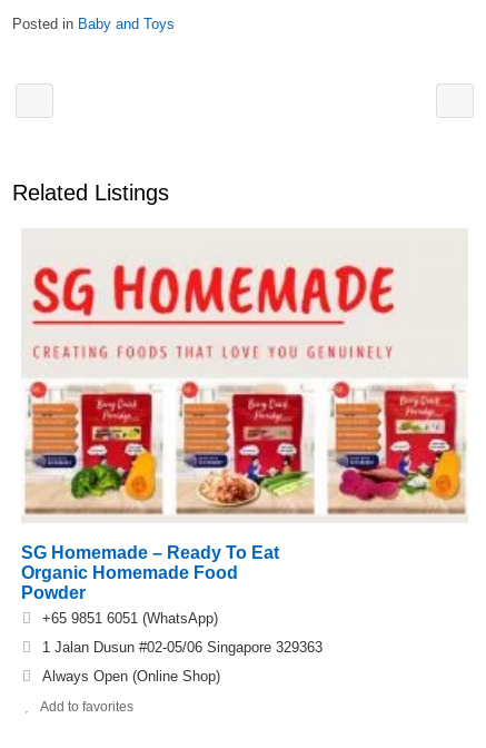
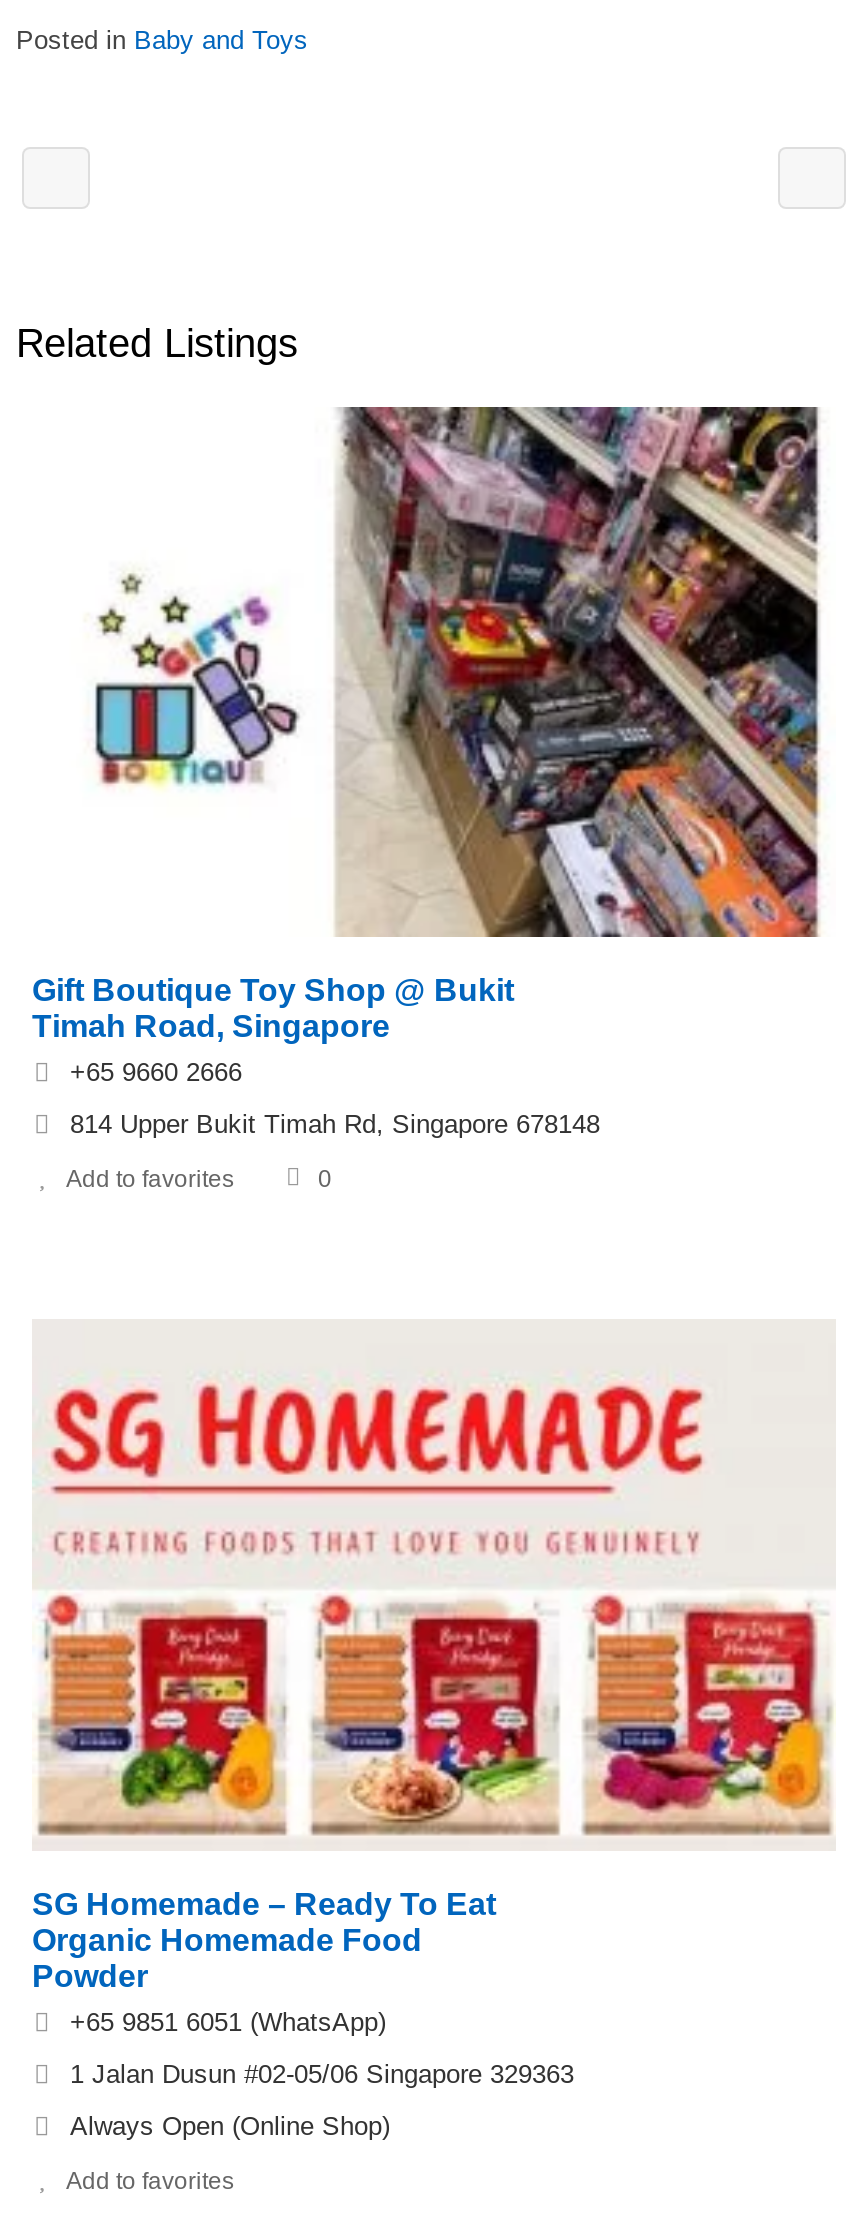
none -> [32,405,822,1194] [image] | Gift Boutique Toy Shop @ Bukit | Timah Road, Singapore | +65 9660 2666 | 814 Upper Bukit Timah Rd, Singapore 678148 | Add to favorites | 0
none -> [94,573,300,789] [image]

